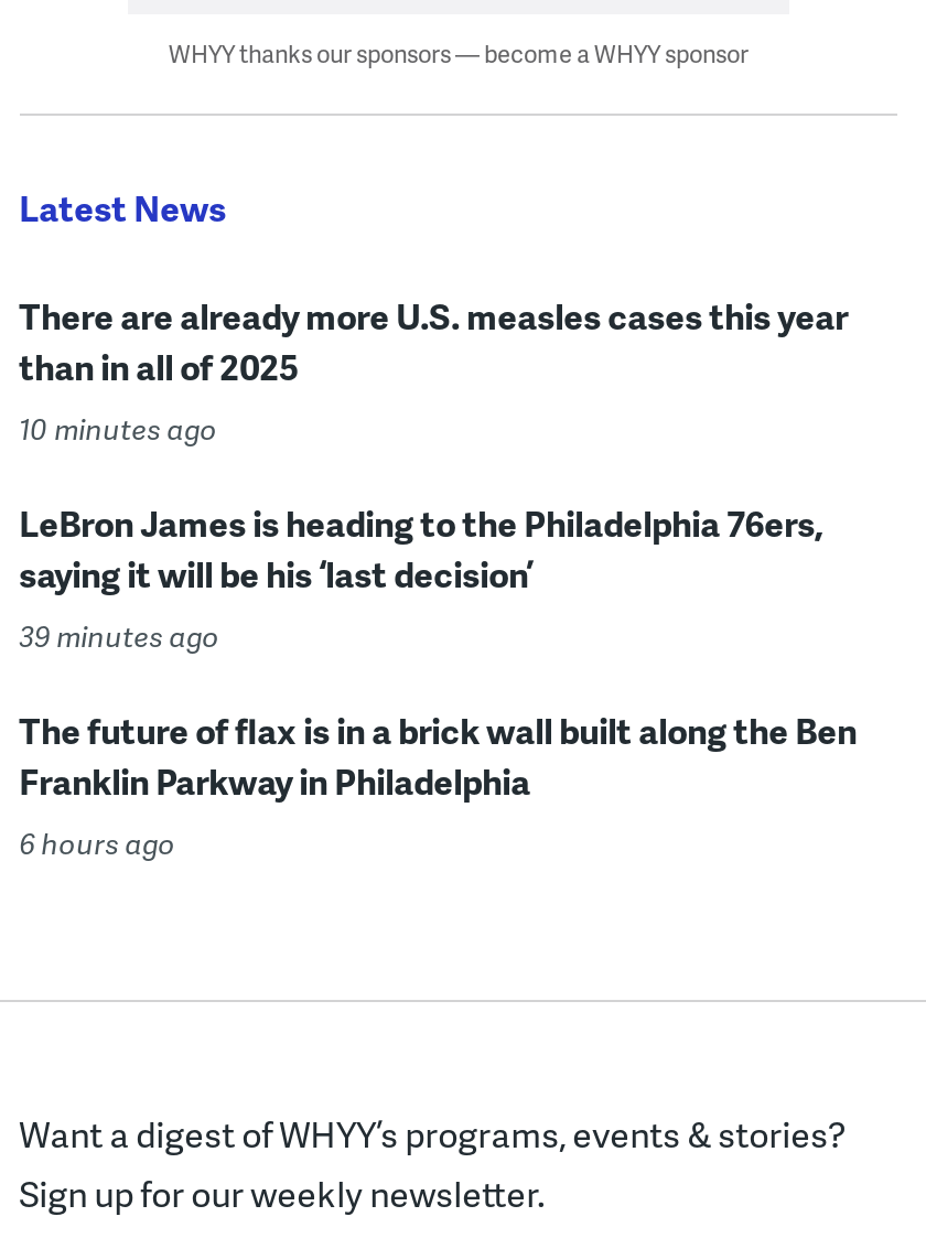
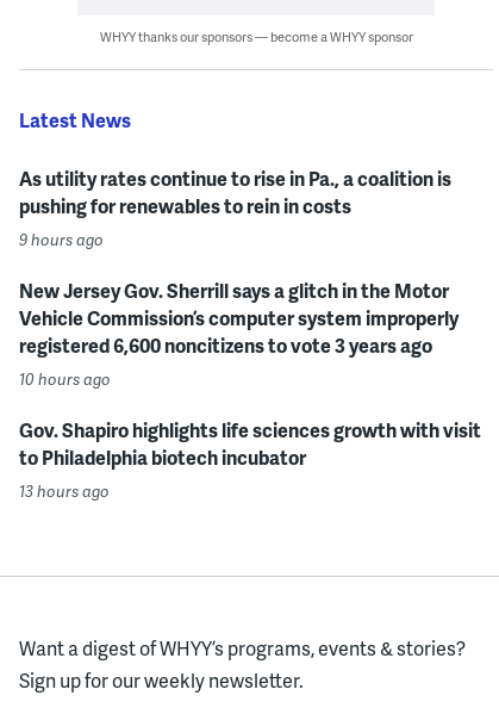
[19,290,848,449] There are already more U.S. measles cases this year | than in all of 2025 | 10 minutes ago -> [19,164,451,250] As utility rates continue to rise in Pa., a coalition is | pushing for renewables to rein in costs | 9 hours ago
[19,497,824,656] LeBron James is heading to the Philadelphia 76ers, | saying it will be his ‘last decision’ | 39 minutes ago -> [19,277,458,390] New Jersey Gov. Sherrill says a glitch in the Motor | Vehicle Commission’s computer system improperly | registered 6,600 noncitizens to vote 3 years ago | 10 hours ago
[19,704,857,863] The future of flax is in a brick wall built along the Ben | Franklin Parkway in Philadelphia | 6 hours ago -> [19,416,481,502] Gov. Shapiro highlights life sciences growth with visit | to Philadelphia biotech incubator | 13 hours ago

